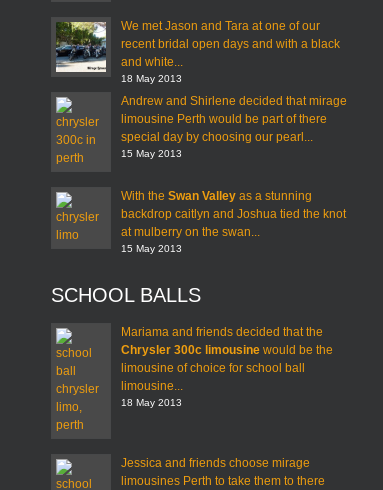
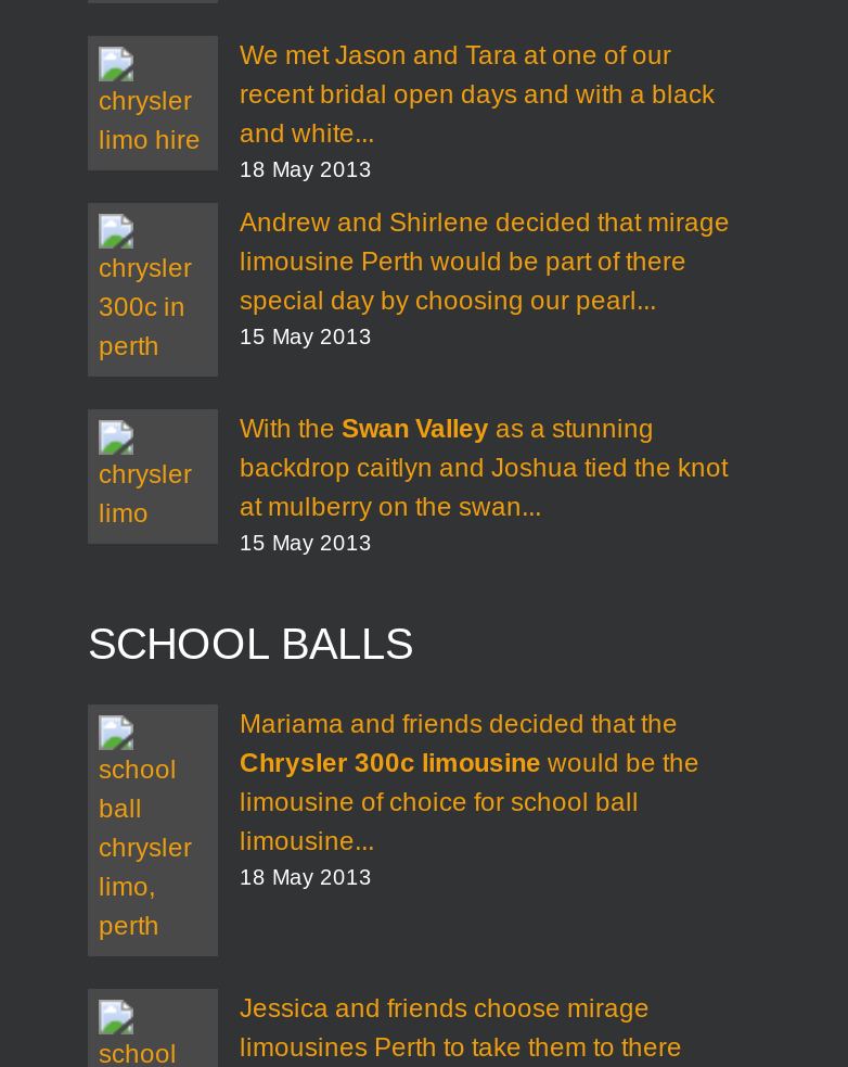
[55,21,107,73] [image] -> [97,45,207,155] [image]

